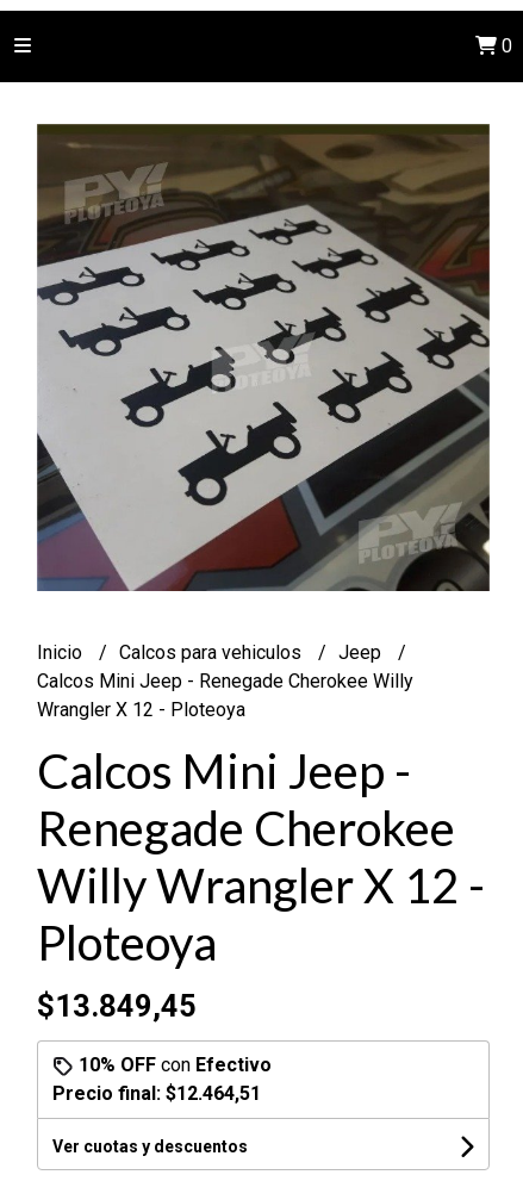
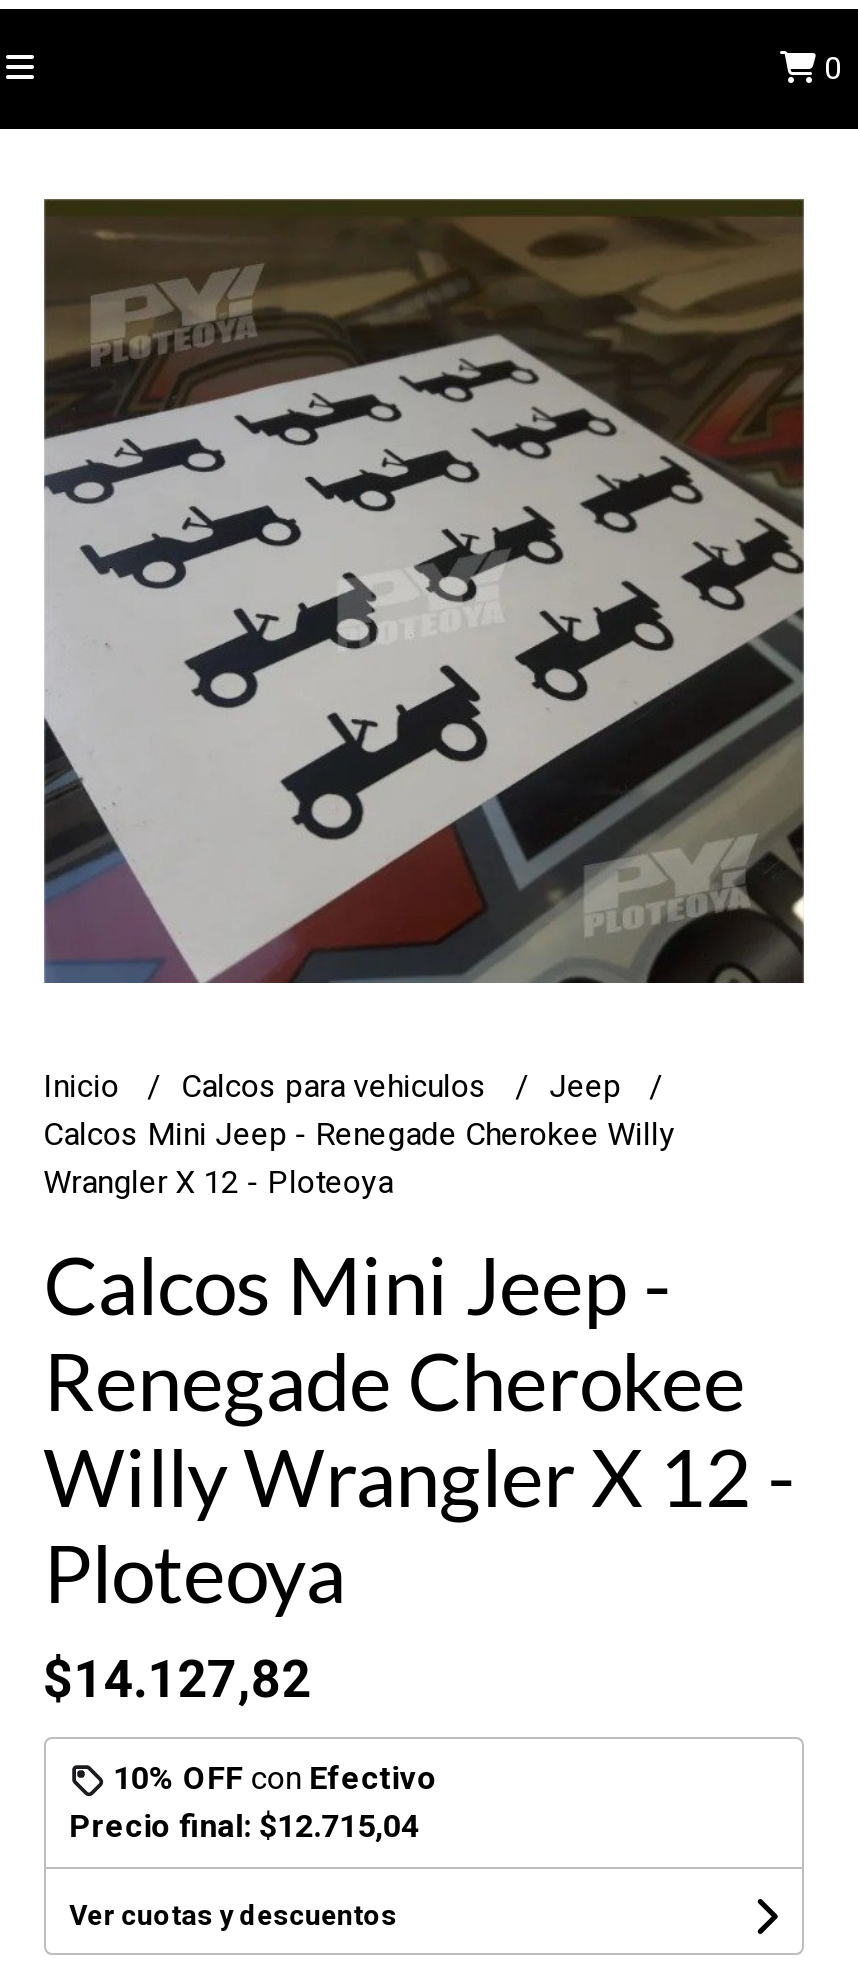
[36,988,196,1024] $13.849,45 -> [43,1649,311,1709] $14.127,82
[52,1082,260,1105] Precio final: $12.464,51 -> [69,1807,419,1845] Precio final: $12.715,04

